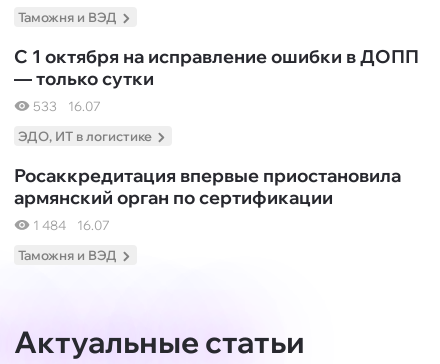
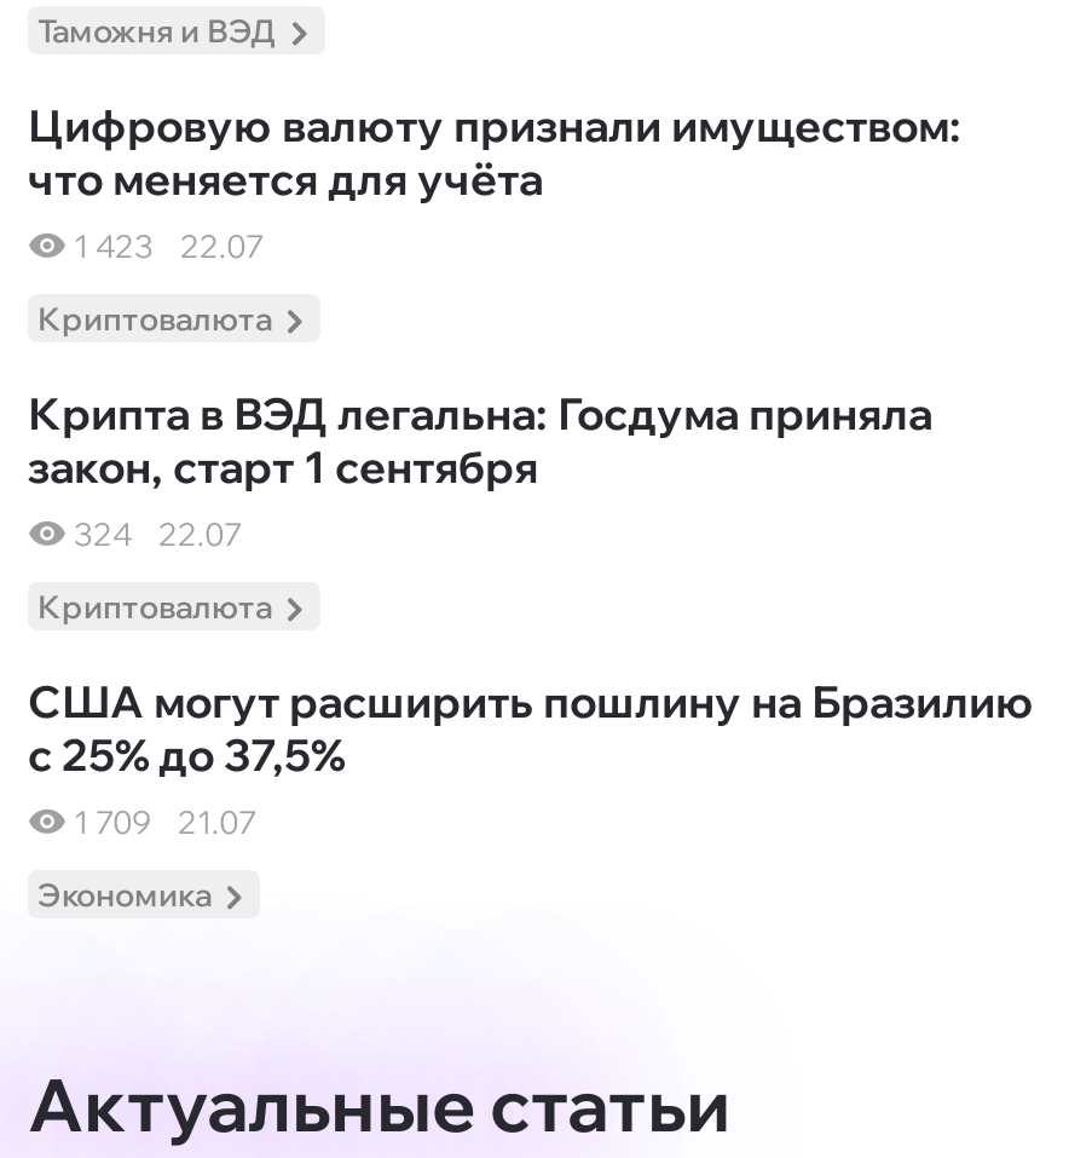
[14,45,419,263] С 1 октября на исправление ошибки в ДОПП | — только сутки | 533 | 16.07 | ЭДО, ИТ в логистике | Росаккредитация впервые приостановила | армянский орган по сертификации | 1 484 | 16.07 | Таможня и ВЭД -> [28,98,1034,914] Цифровую валюту признали имуществом: | что меняется для учёта | 1 423 | 22.07 | Криптовалюта | Крипта в ВЭД легальна: Госдума приняла | закон, старт 1 сентября | 324 | 22.07 | Криптовалюта | США могут расширить пошлину на Бразилию | с 25% до 37,5% | 1 709 | 21.07 | Экономика

